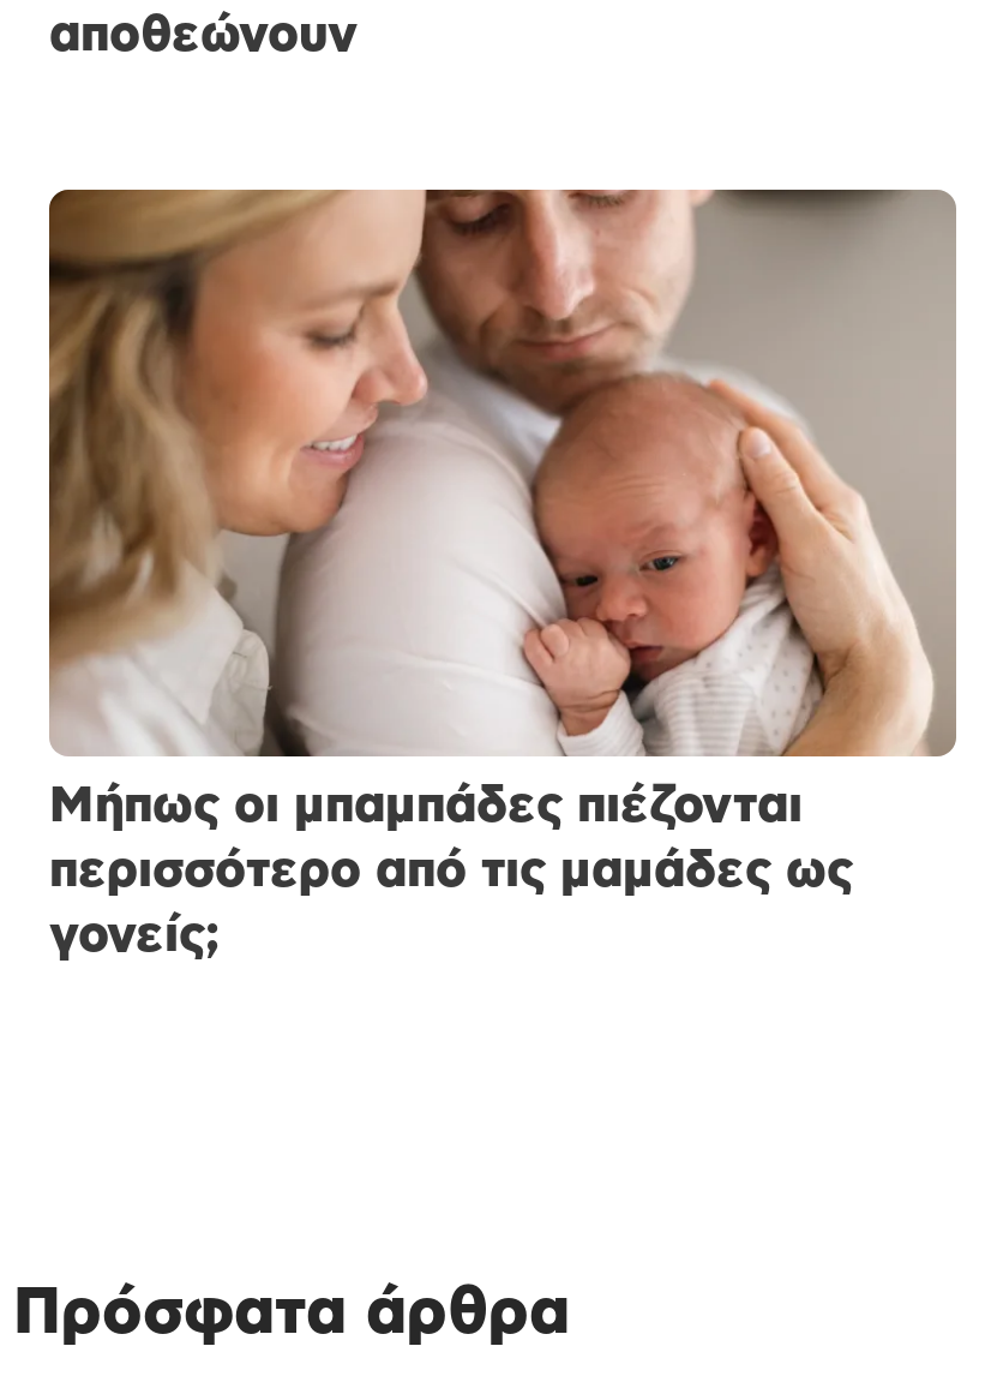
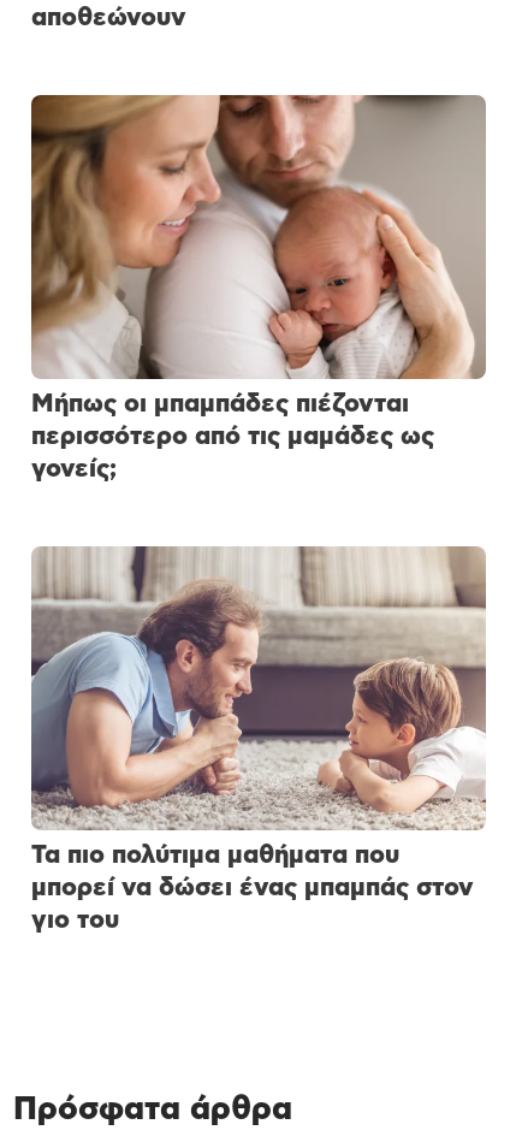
none -> [30,546,486,933] [image] | Τα πιο πολύτιμα μαθήματα που | μπορεί να δώσει ένας μπαμπάς στον | γιο του

